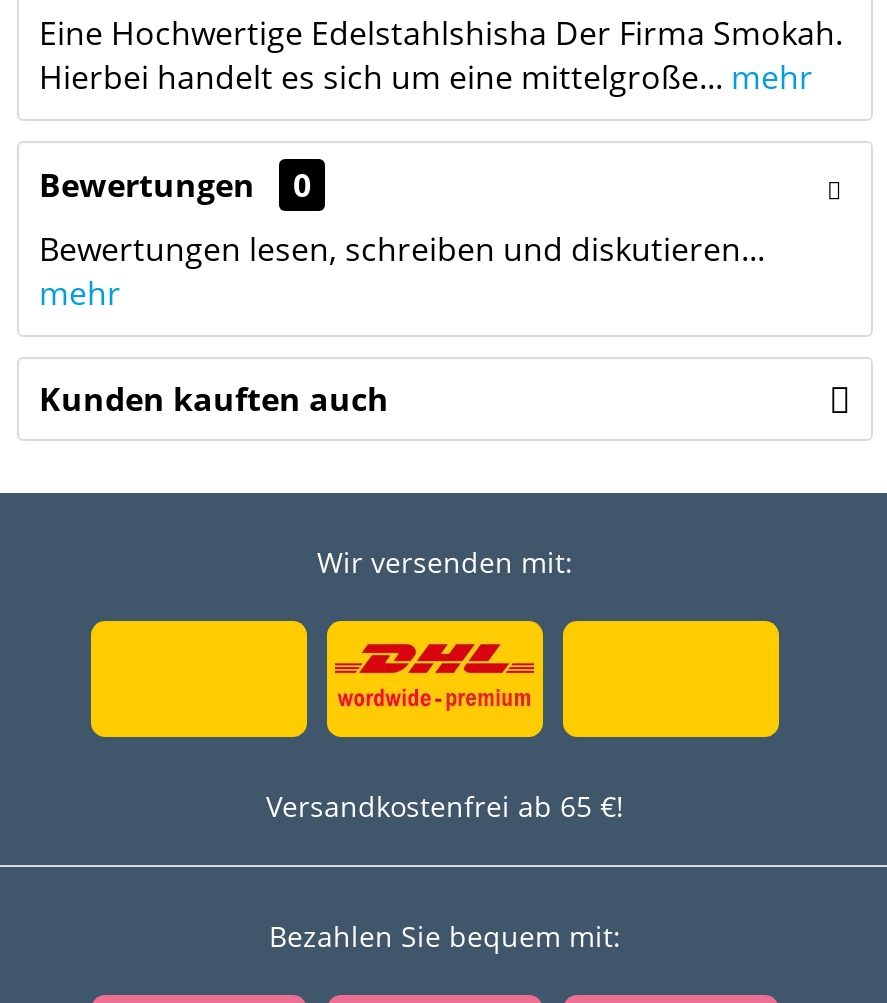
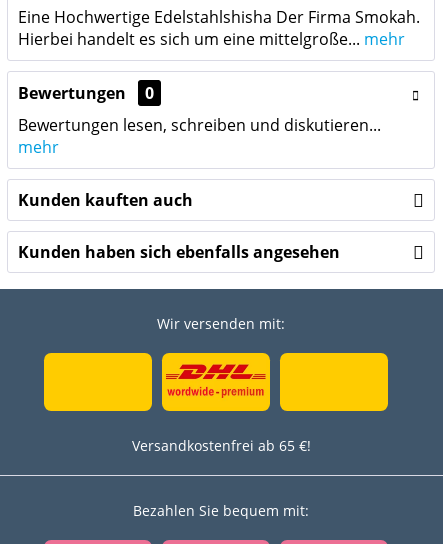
none -> [18,241,340,263] Kunden haben sich ebenfalls angesehen

